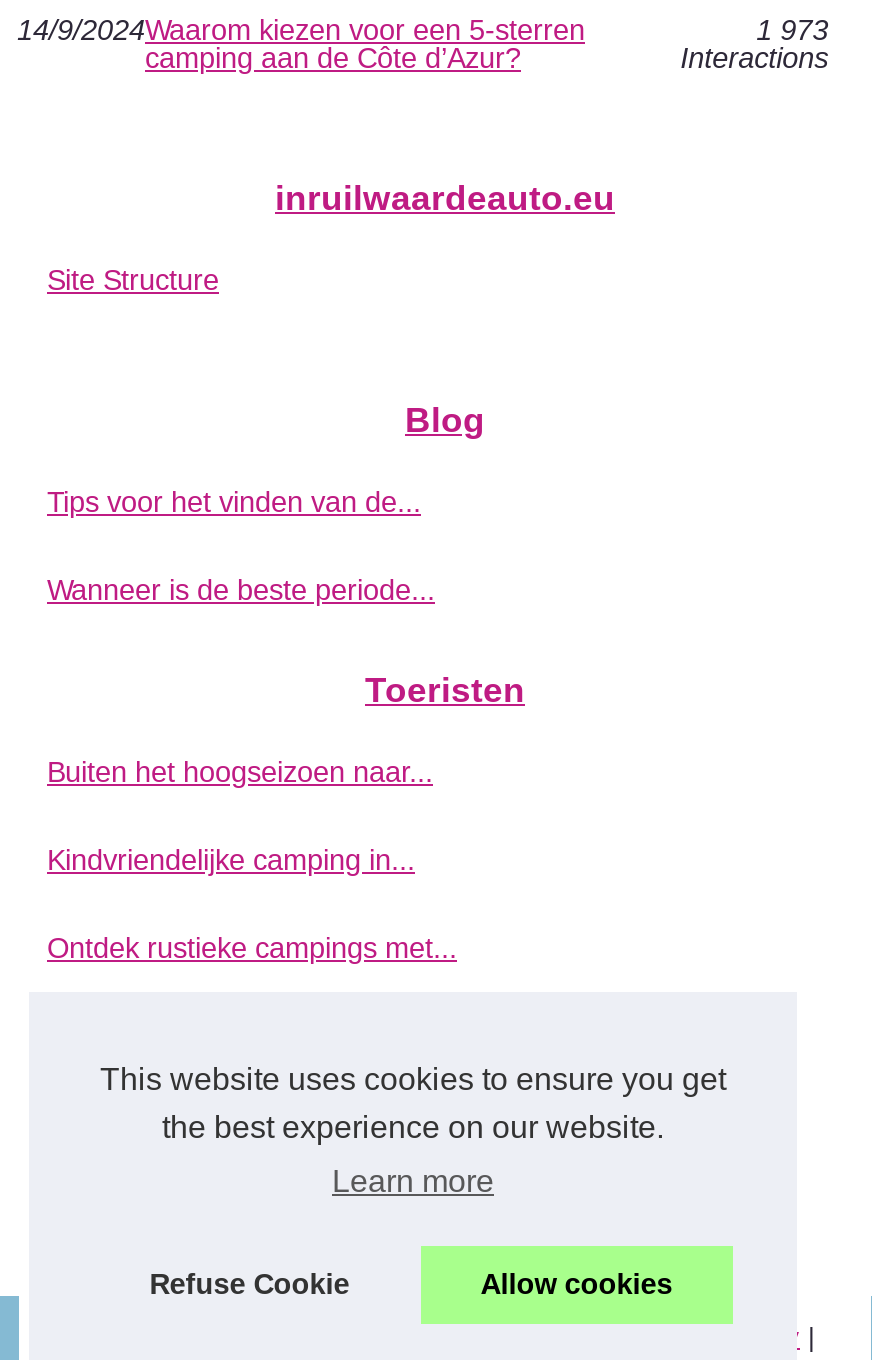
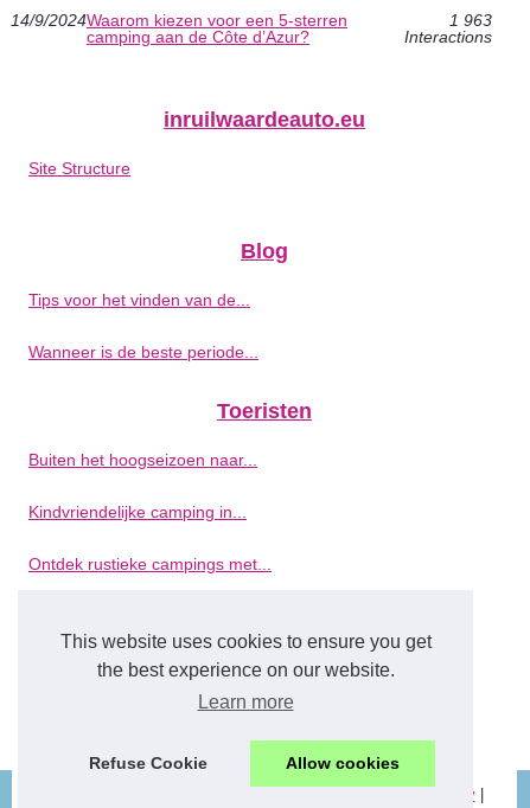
[756,14,828,46] 1 973 -> [449,11,492,30] 1 963

